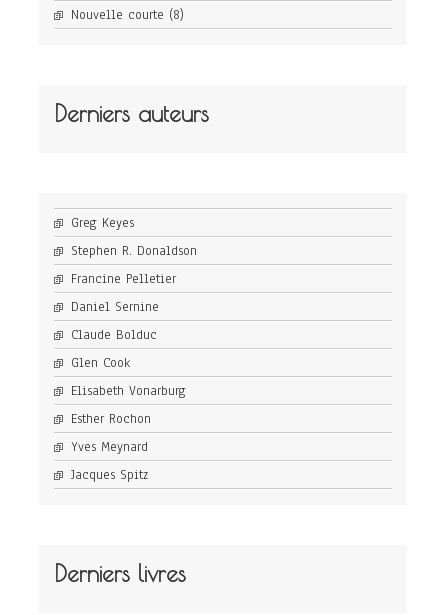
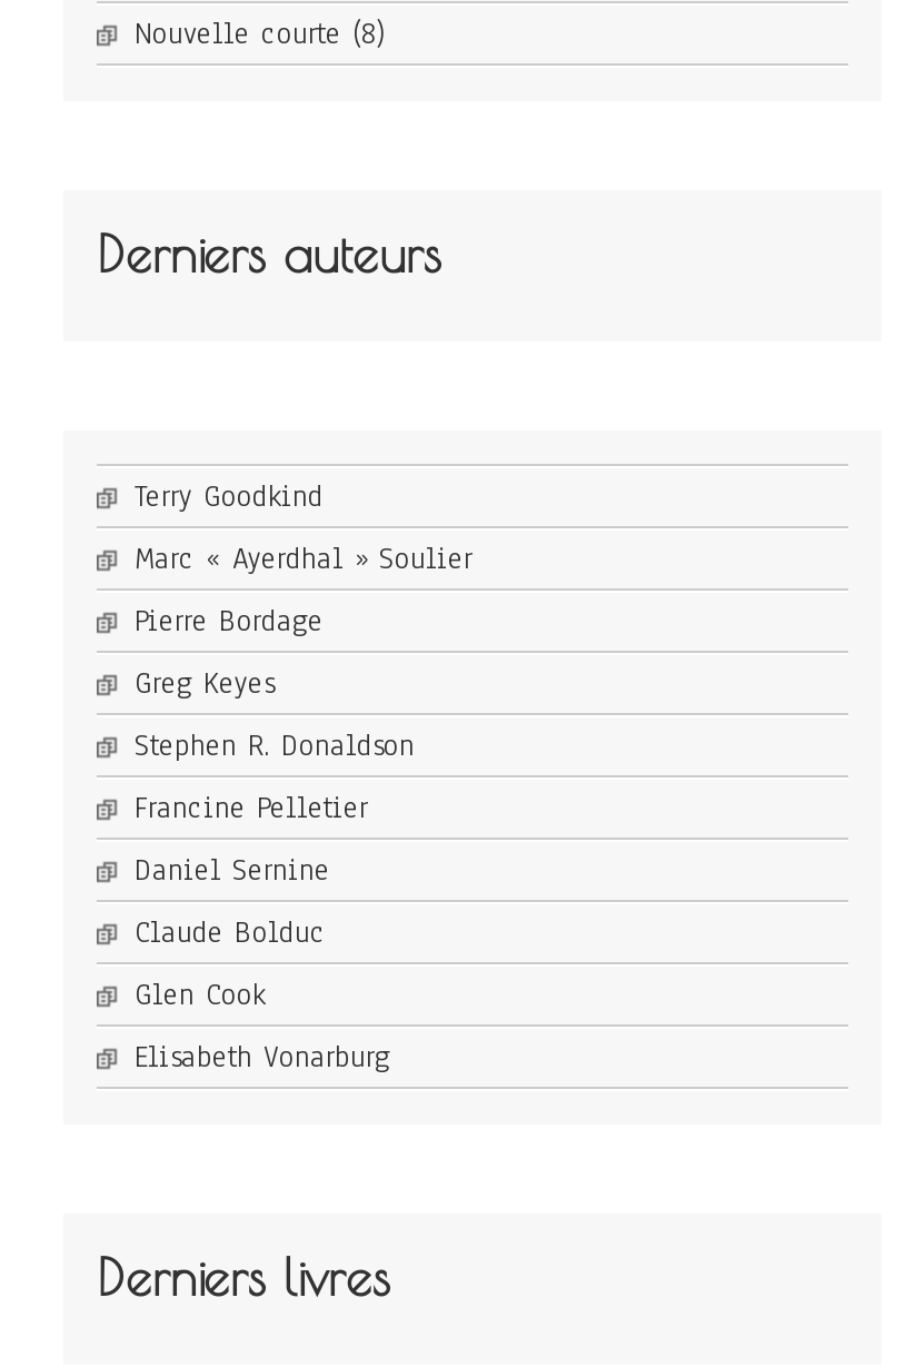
none -> [135,476,473,641] Terry Goodkind | Marc « Ayerdhal » Soulier | Pierre Bordage
moved [71,214,197,400] -> [135,663,415,1077]: Greg Keyes | Stephen R. Donaldson | Francine Pelletier | Daniel Sernine | Claude Bolduc | Glen Cook | Elisabeth Vonarburg
[71,410,151,484] Esther Rochon | Yves Meynard | Jacques Spitz -> none

